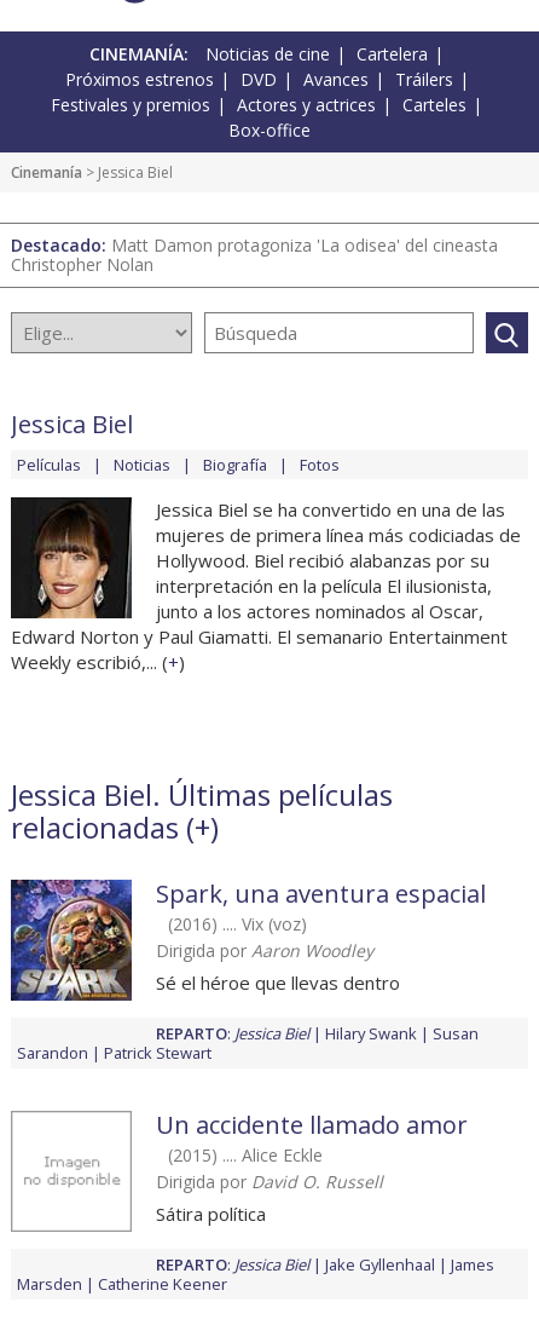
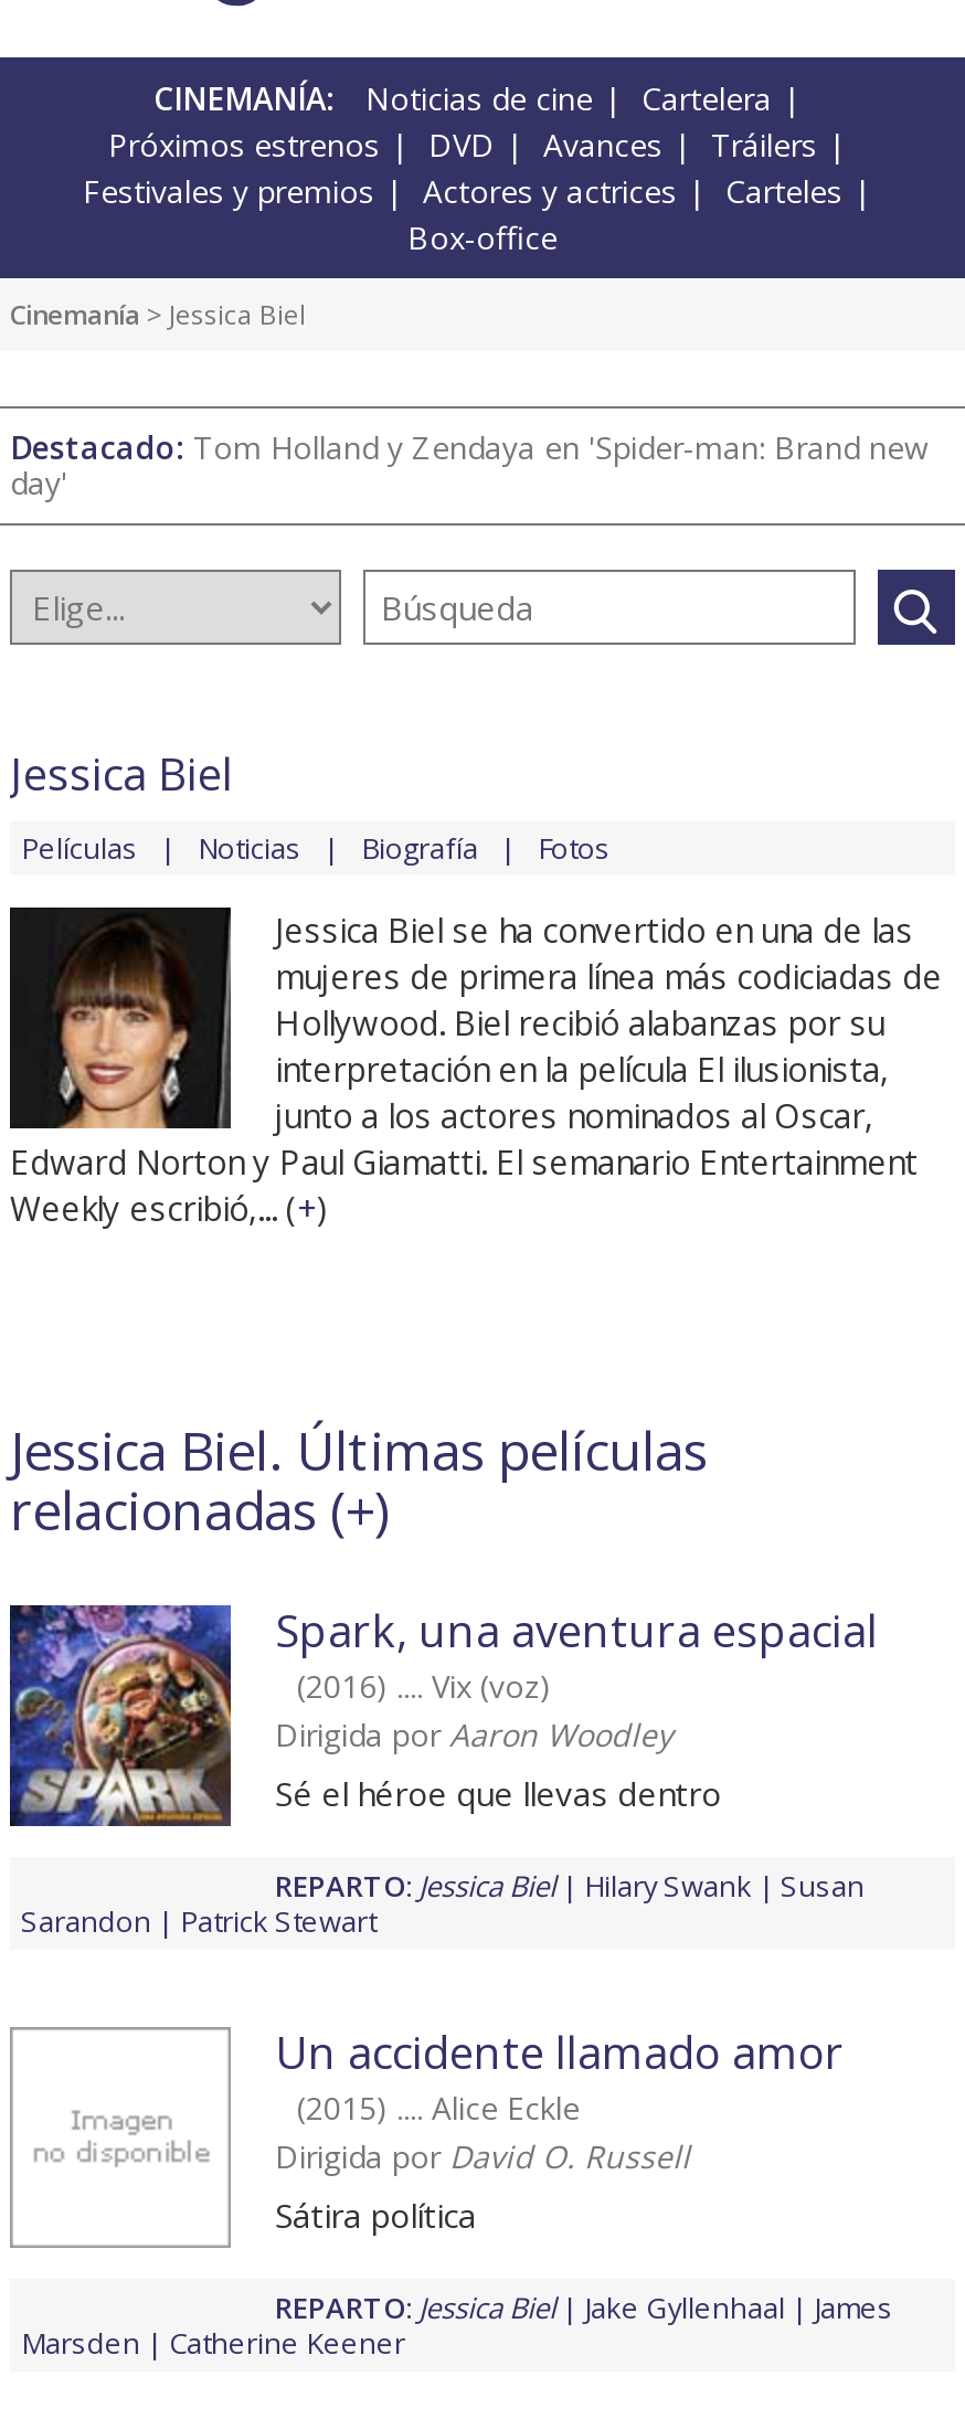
[11,234,498,276] Destacado: Matt Damon protagoniza 'La odisea' del cineasta | Christopher Nolan -> [10,427,929,504] Destacado: Tom Holland y Zendaya en 'Spider-man: Brand new | day'

